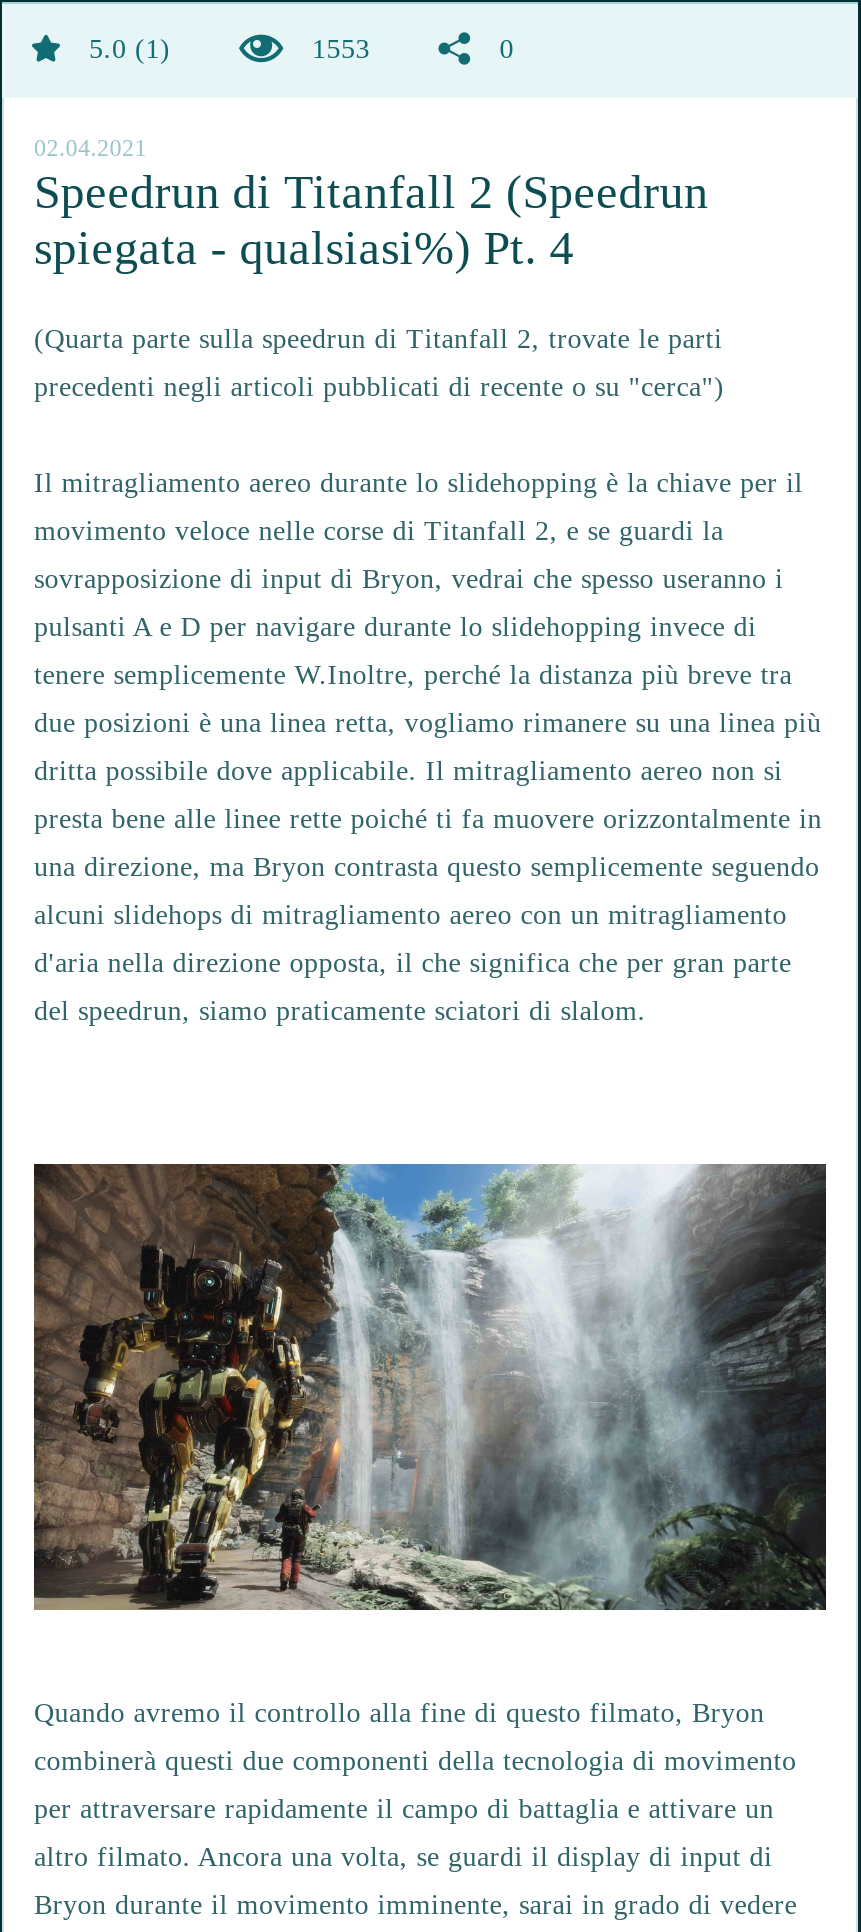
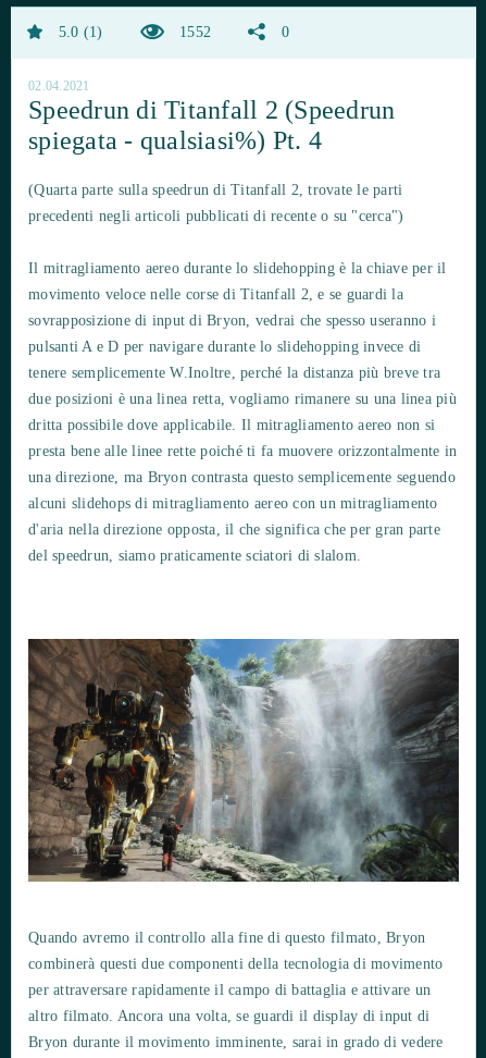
[304,35,378,65] 1553 -> [175,24,215,41] 1552

